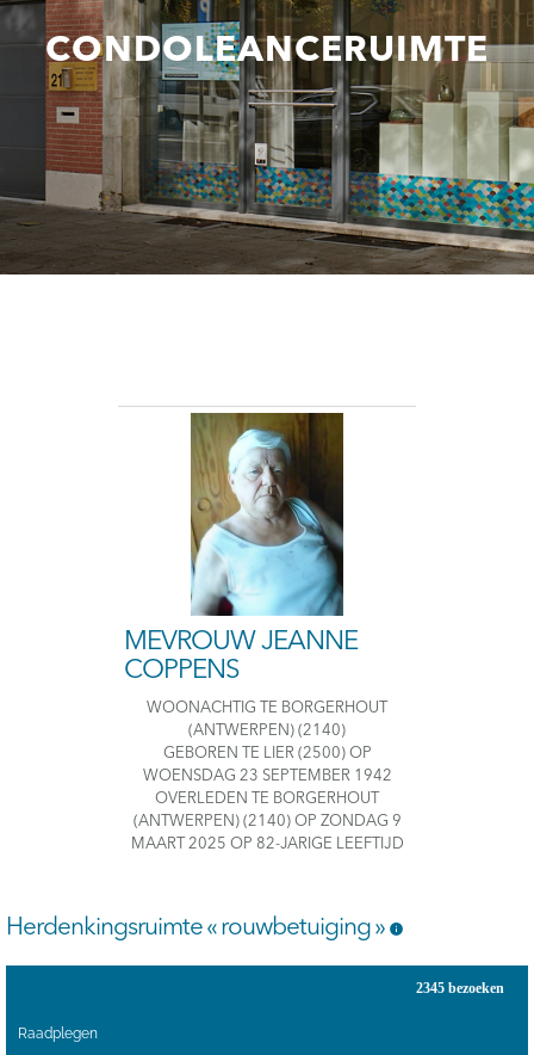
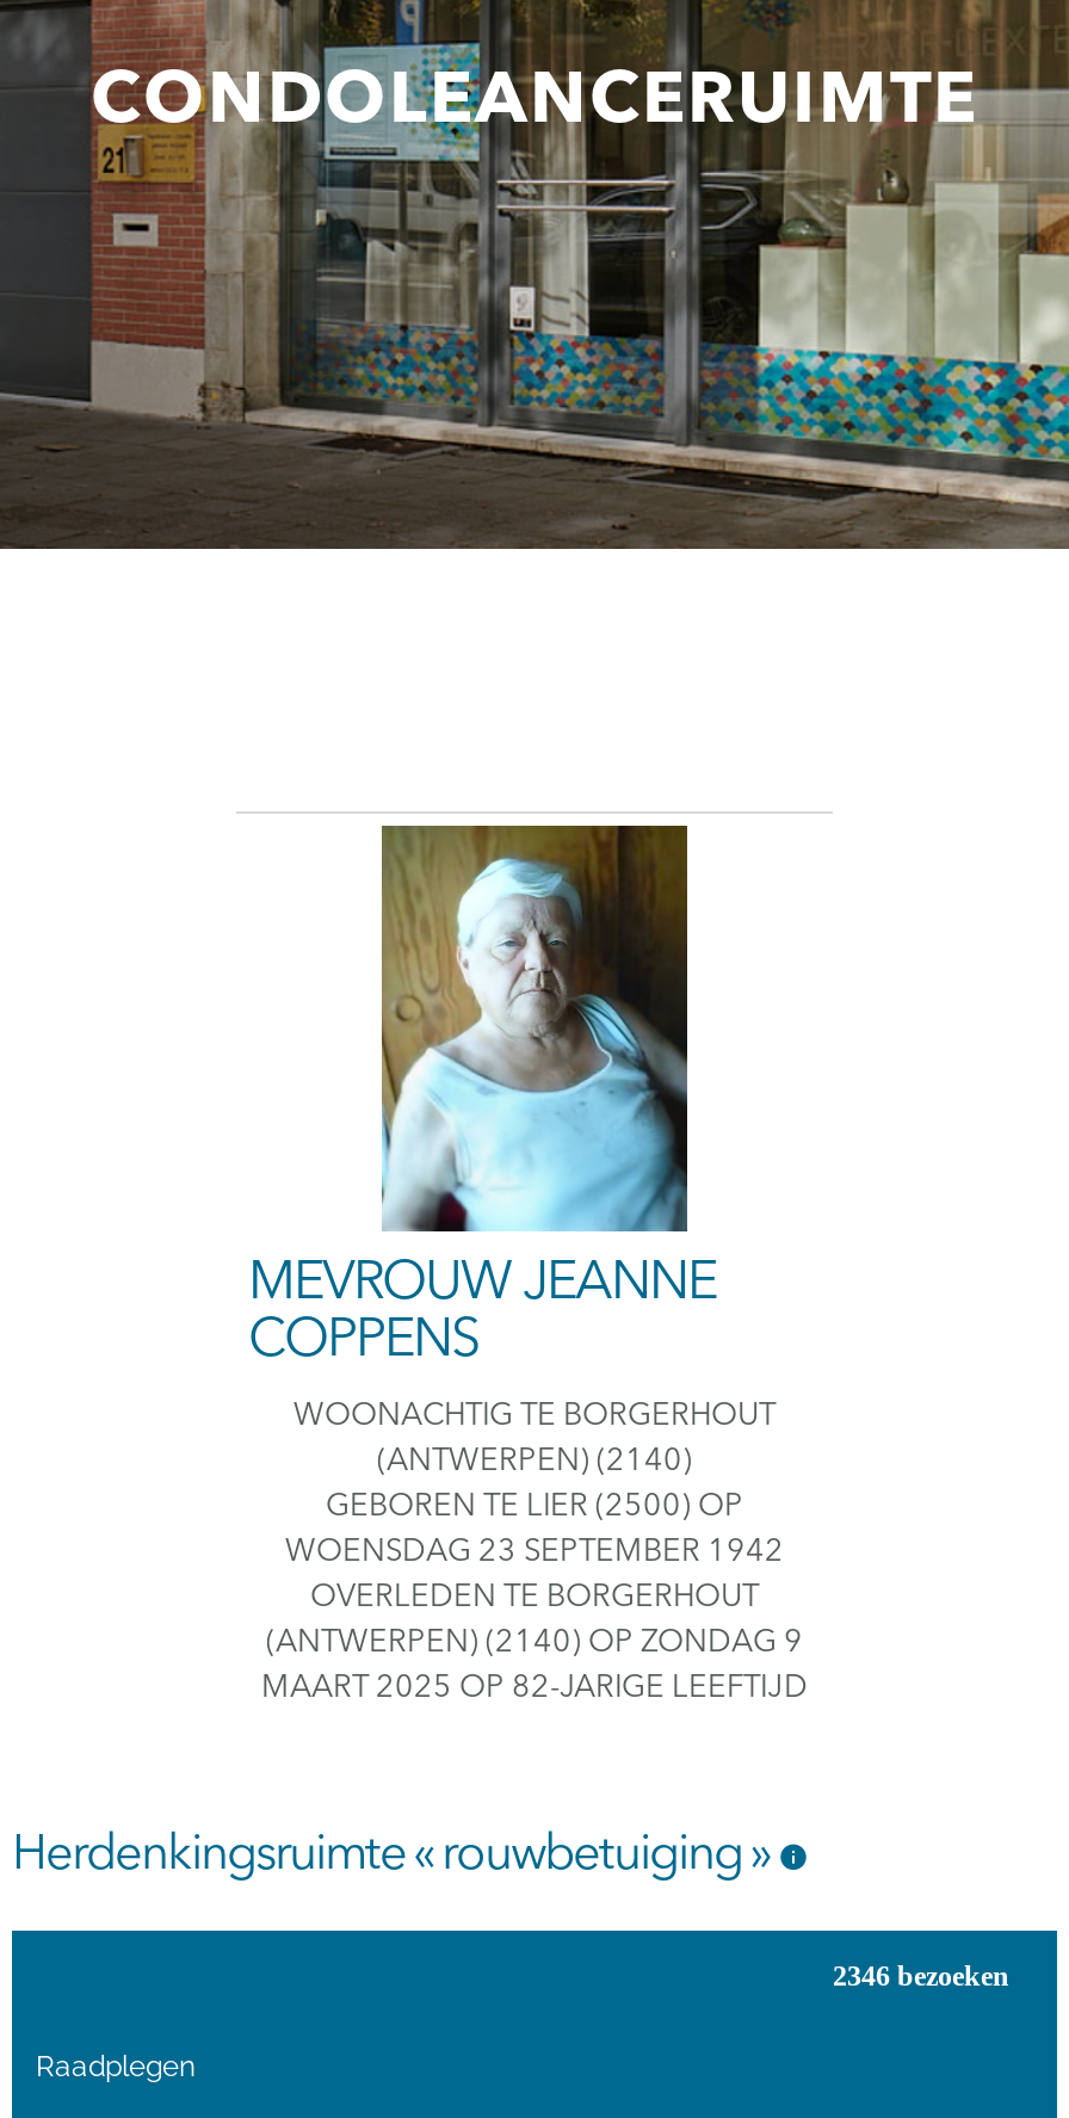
[416,980,504,997] 2345 bezoeken -> [833,1959,1009,1993] 2346 bezoeken

